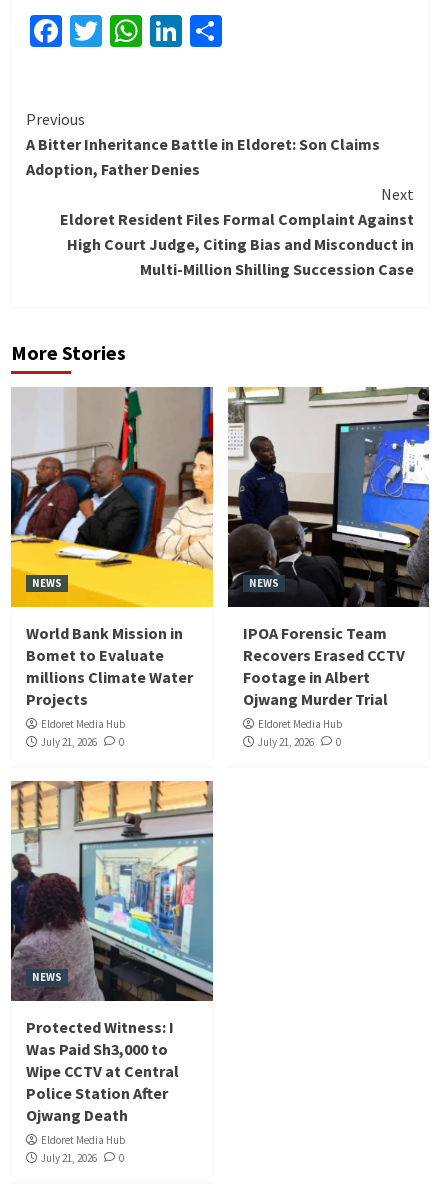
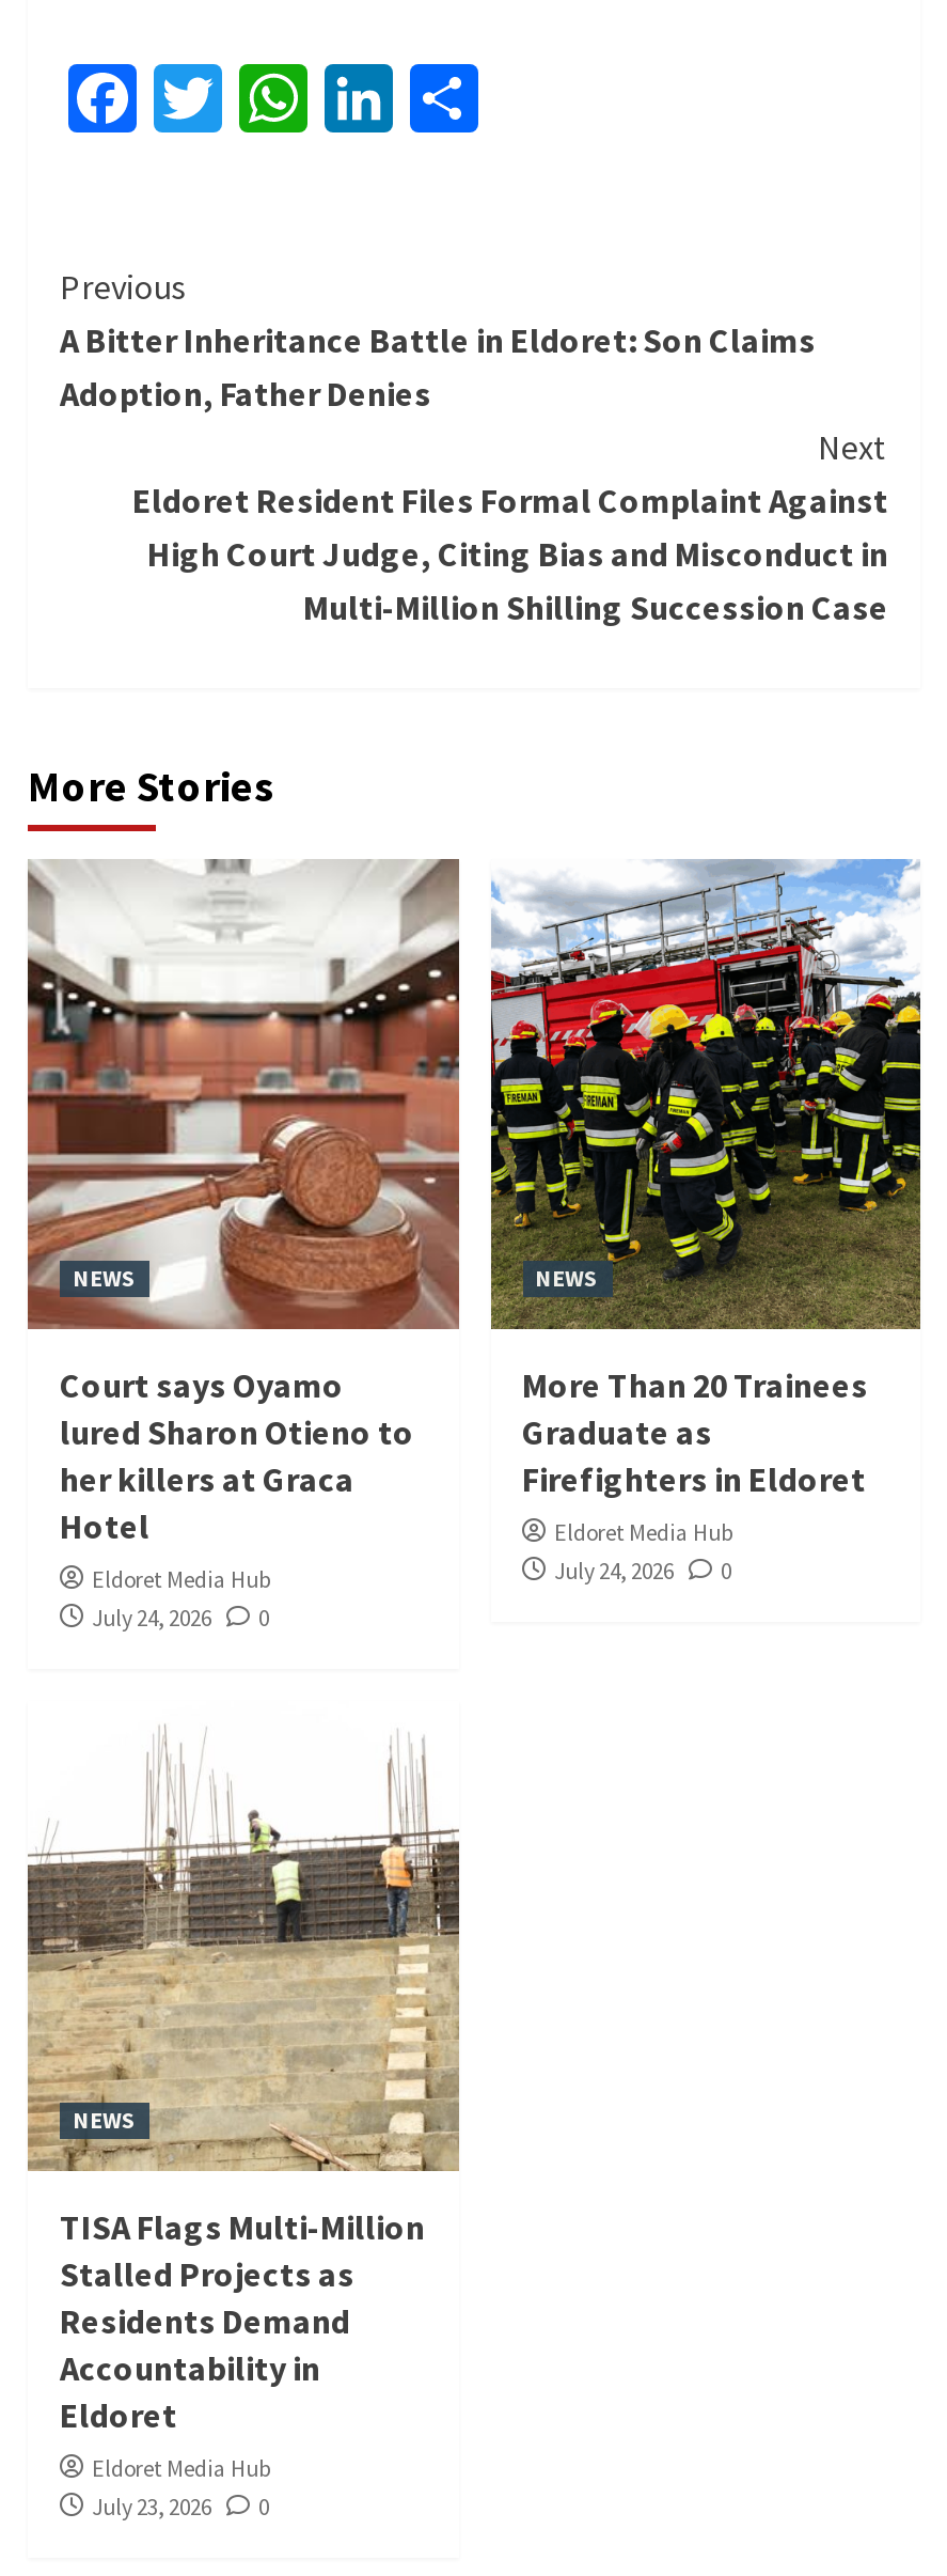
[10,386,214,709] [image] | World Bank Mission in | Bomet to Evaluate | millions Climate Water | Projects -> [26,859,461,1546] [image] | Court says Oyamo | lured Sharon Otieno to | her killers at Graca | Hotel
[227,386,430,709] [image] | IPOA Forensic Team | Recovers Erased CCTV | Footage in Albert | Ojwang Murder Trial -> [489,857,922,1499] [image] | More Than 20 Trainees | Graduate as | Firefighters in Eldoret
moved [257,717,341,749] -> [554,1517,733,1585]: Eldoret Media Hub | 0
[41,735,124,749] July 21, 2026 0 -> [92,1602,269,1632] July 24, 2026 0
[257,735,340,749] July 21, 2026 0 -> [554,1555,731,1585] July 24, 2026 0
[10,780,214,1125] [image] | Protected Witness: I | Was Paid Sh3,000 to | Wipe CCTV at Central | Police Station After | Ojwang Death -> [26,1701,461,2435] [image] | TISA Flags Multi-Million | Stalled Projects as | Residents Demand | Accountability in | Eldoret
[41,1151,124,1165] July 21, 2026 0 -> [92,2491,269,2521] July 23, 2026 0

